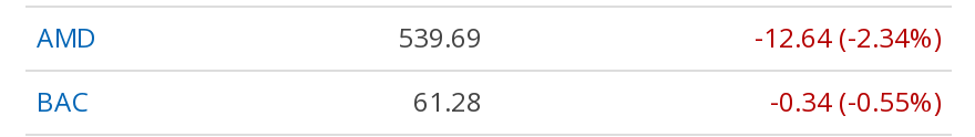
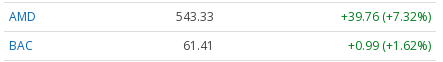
[398,18,482,56] 539.69 -> [176,8,214,25] 543.33
[755,18,941,56] -12.64 (-2.34%) -> [341,8,431,25] +39.76 (+7.32%)
[413,82,482,120] 61.28 -> [183,37,214,54] 61.41
[770,82,941,120] -0.34 (-0.55%) -> [348,37,431,54] +0.99 (+1.62%)

